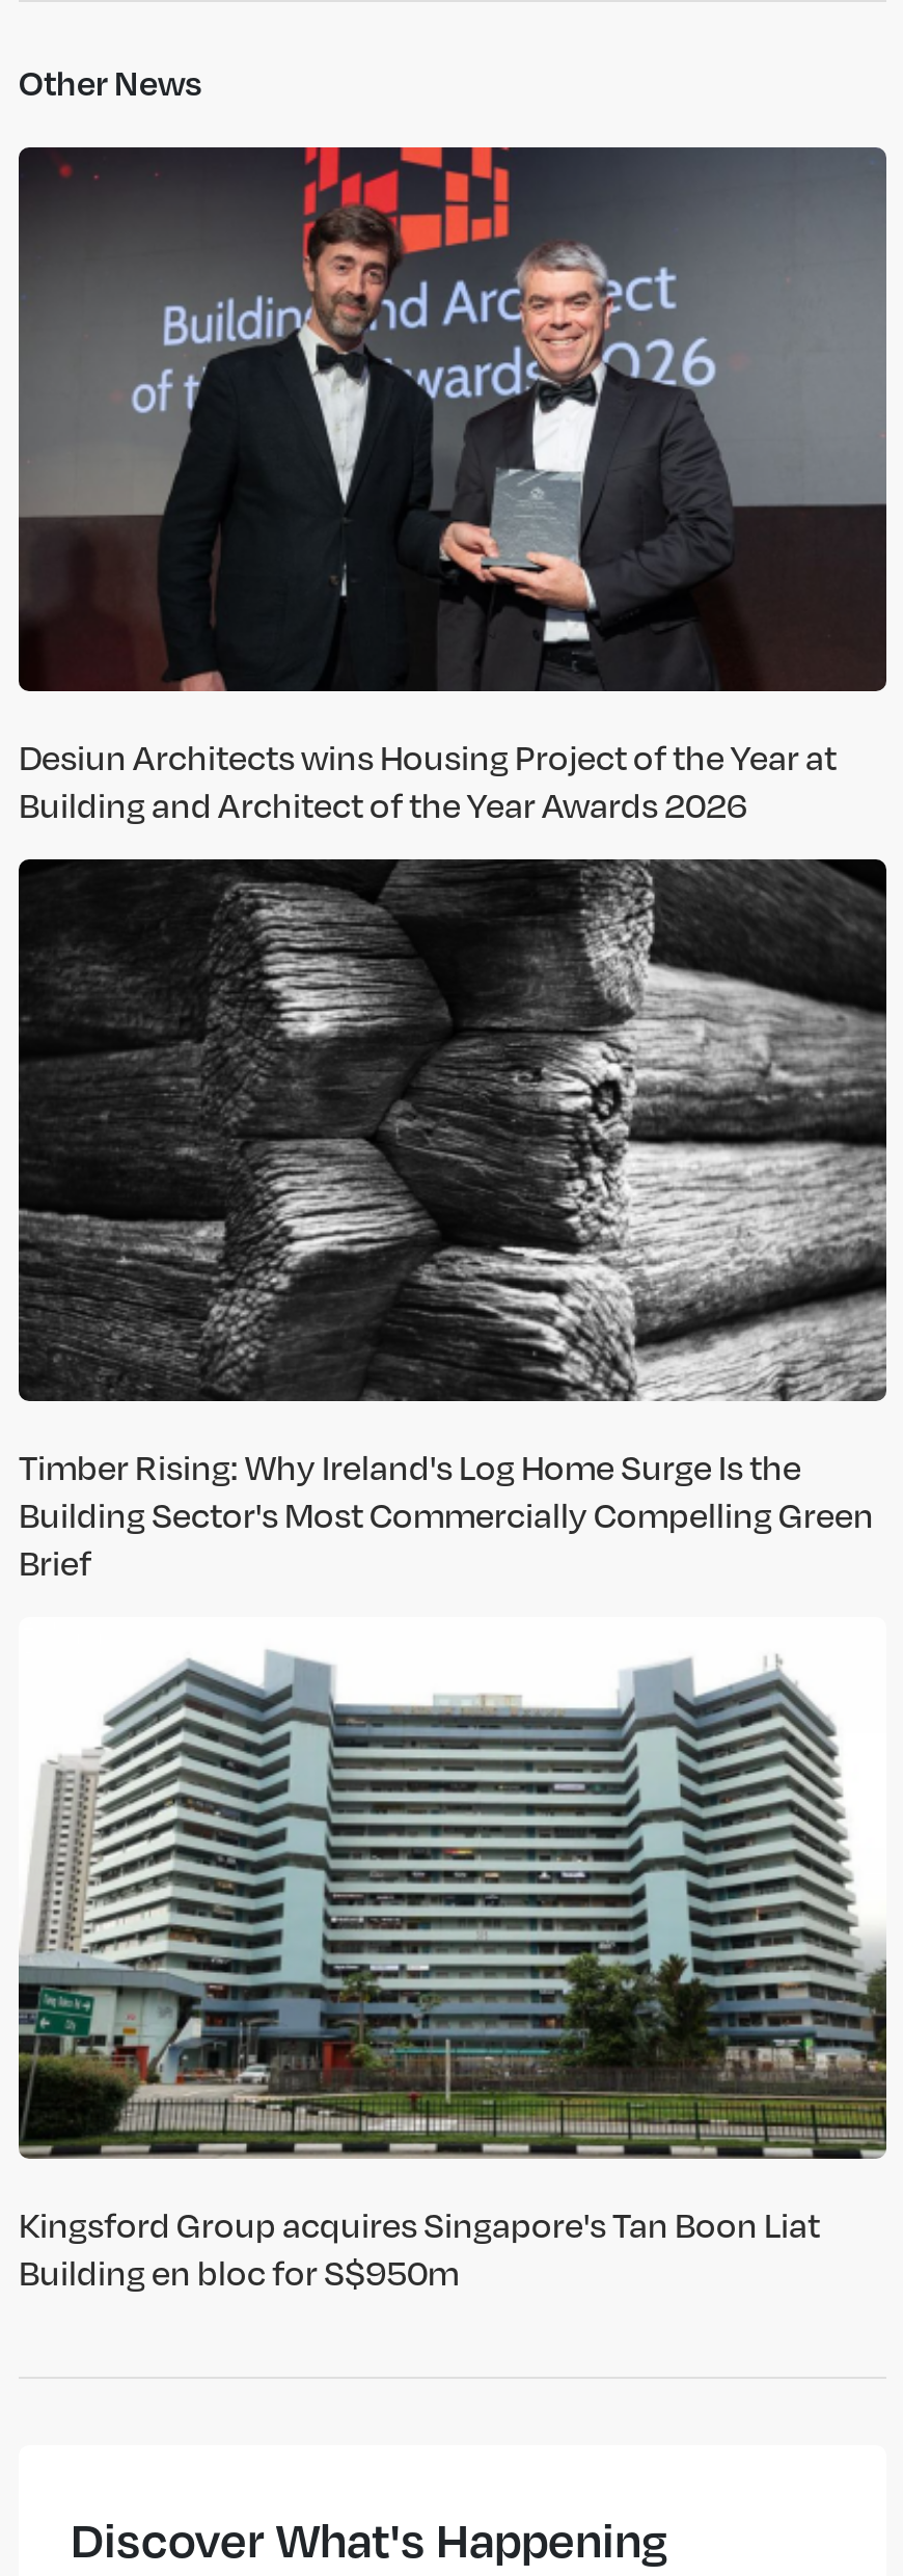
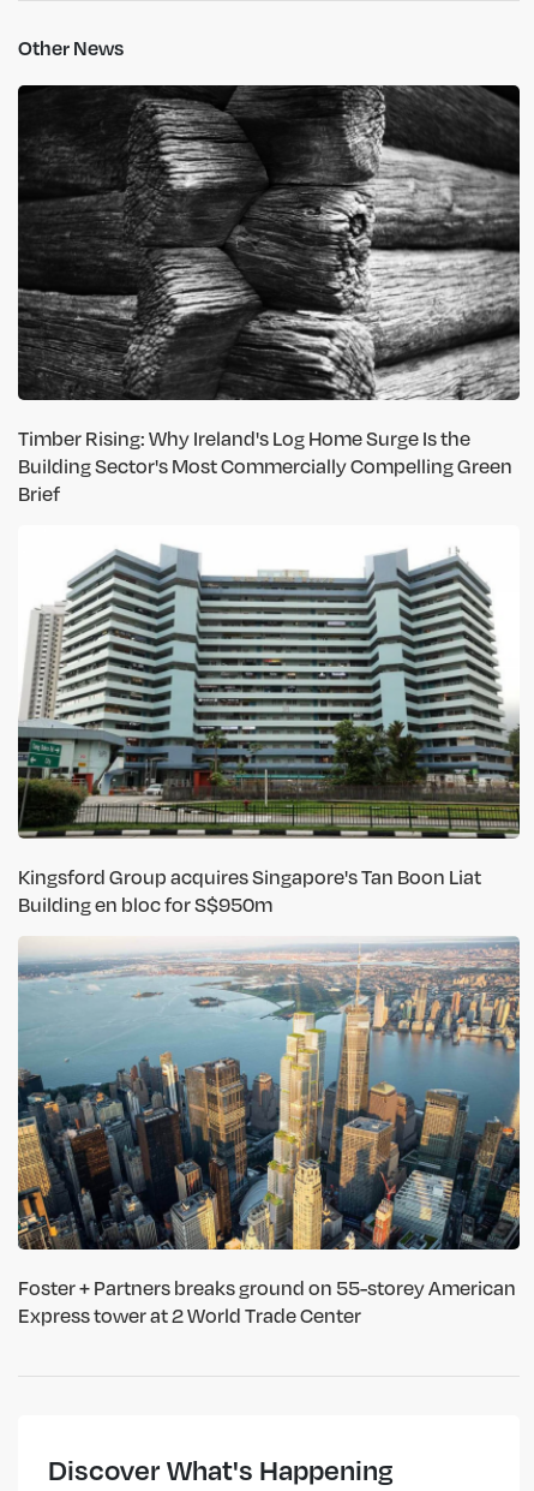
[19,145,888,826] [image] | Desiun Architects wins Housing Project of the Year at | Building and Architect of the Year Awards 2026 -> none
moved [15,1445,891,2294] -> [16,425,522,917]: [image] | Timber Rising: Why Ireland's Log Home Surge Is the | Building Sector's Most Commercially Compelling Green | Brief | Kingsford Group acquires Singapore's Tan Boon Liat | Building en bloc for S$950m
none -> [17,936,521,1328] [image] | Foster + Partners breaks ground on 55-storey American | Express tower at 2 World Trade Center

